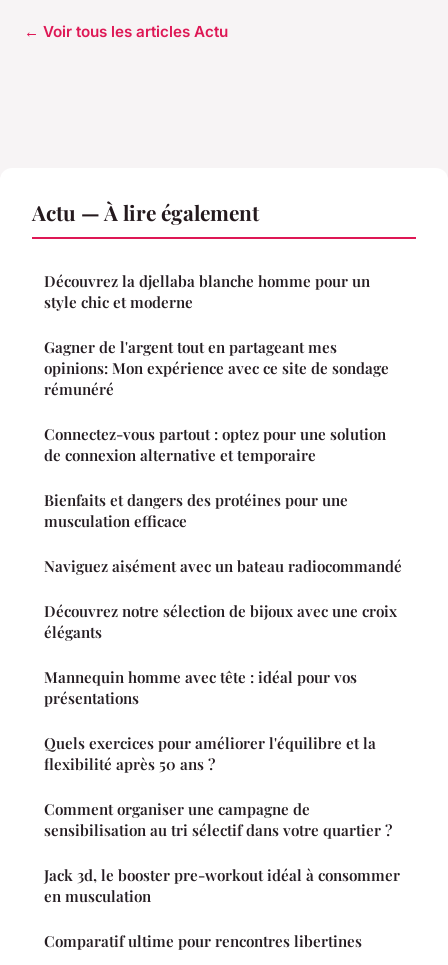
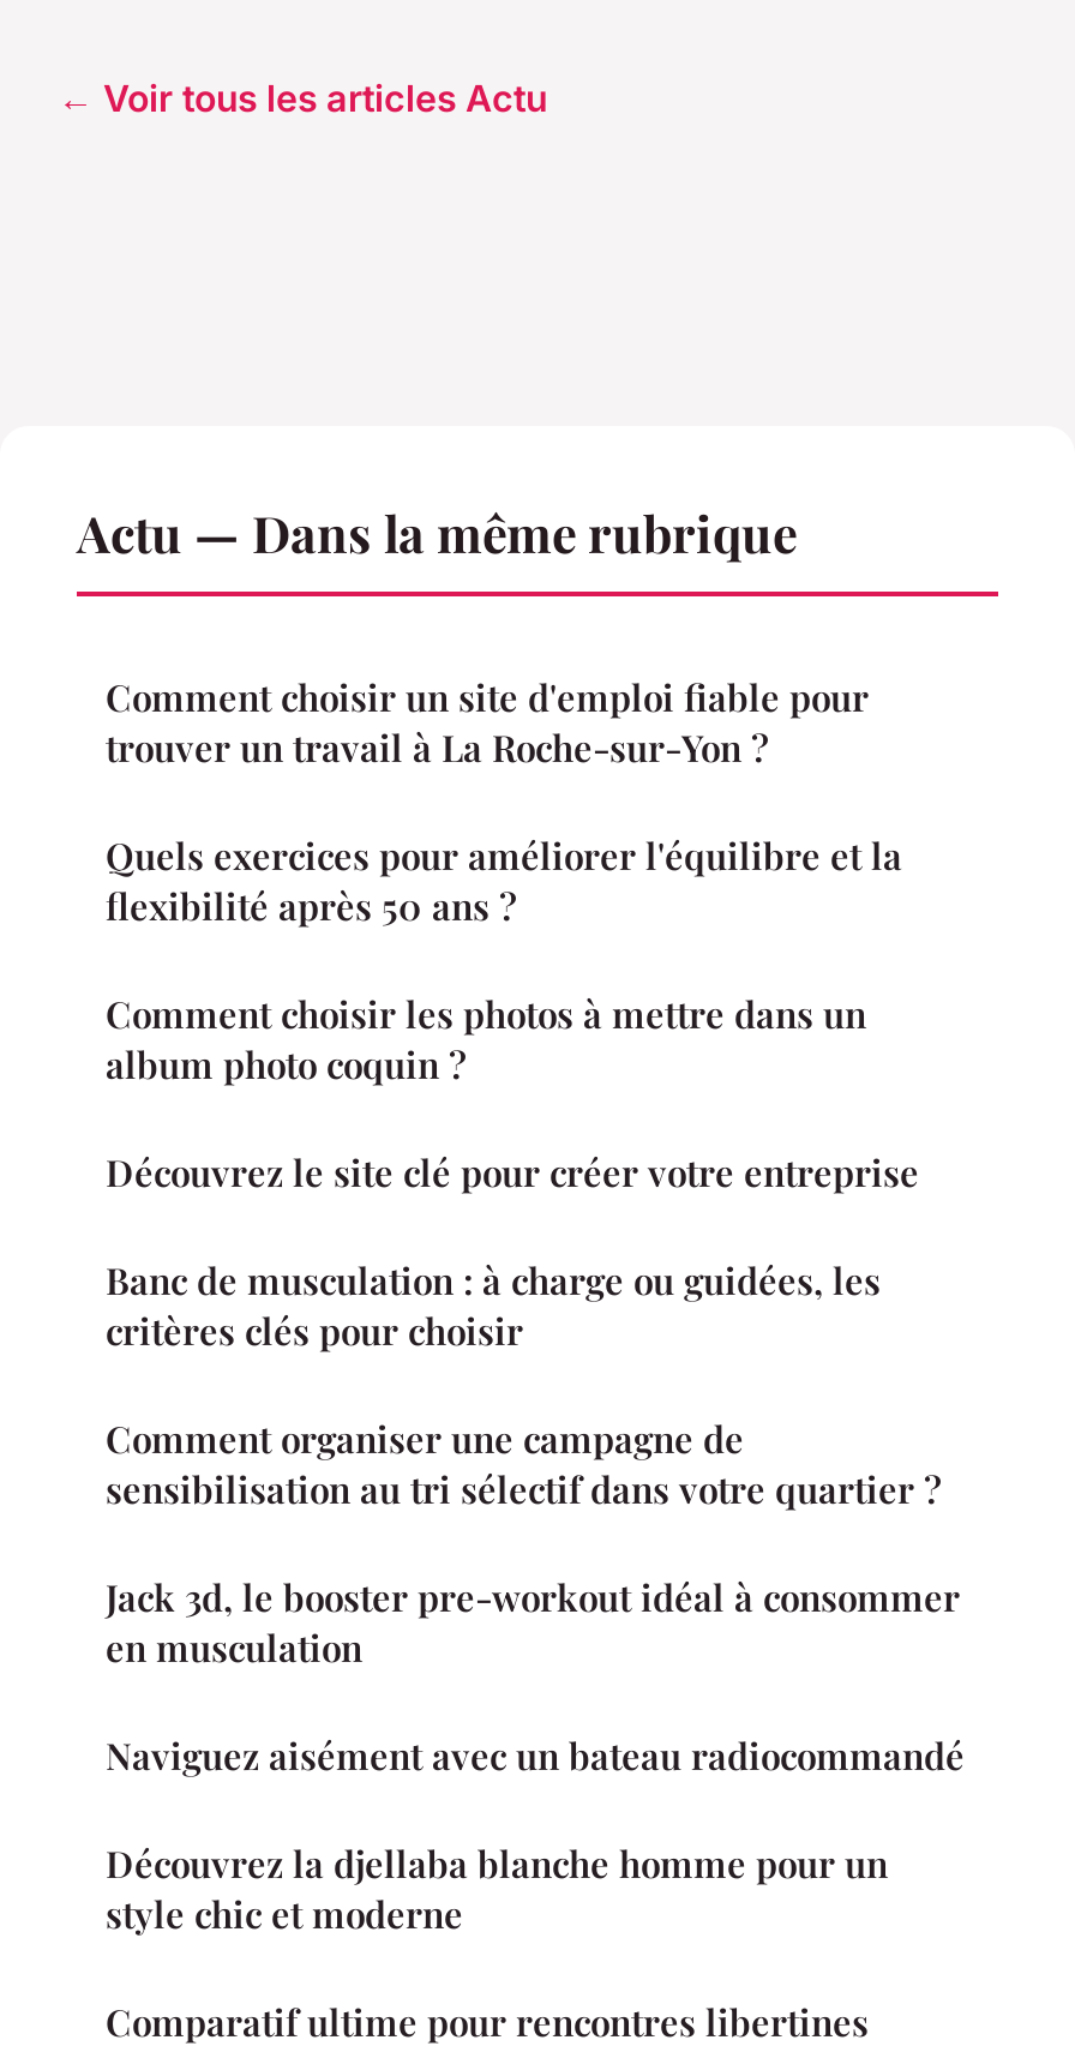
[32,197,397,707] Actu — À lire également | Gagner de l'argent tout en partageant mes | opinions: Mon expérience avec ce site de sondage | rémunéré | Connectez-vous partout : optez pour une solution | de connexion alternative et temporaire | Bienfaits et dangers des protéines pour une | musculation efficace | Découvrez notre sélection de bijoux avec une croix | élégants | Mannequin homme avec tête : idéal pour vos | présentations -> [77,497,869,770] Actu — Dans la même rubrique | Comment choisir un site d'emploi fiable pour | trouver un travail à La Roche-sur-Yon ?
moved [44,270,370,311] -> [106,1838,888,1937]: Découvrez la djellaba blanche homme pour un | style chic et moderne
moved [44,555,402,575] -> [106,1730,965,1778]: Naviguez aisément avec un bateau radiocommandé
moved [44,732,376,773] -> [106,830,902,929]: Quels exercices pour améliorer l'équilibre et la | flexibilité après 50 ans ?
none -> [106,989,919,1354] Comment choisir les photos à mettre dans un | album photo coquin ? | Découvrez le site clé pour créer votre entreprise | Banc de musculation : à charge ou guidées, les | critères clés pour choisir
moved [44,798,400,905] -> [106,1414,960,1670]: Comment organiser une campagne de | sensibilisation au tri sélectif dans votre quartier ? | Jack 3d, le booster pre-workout idéal à consommer | en musculation

